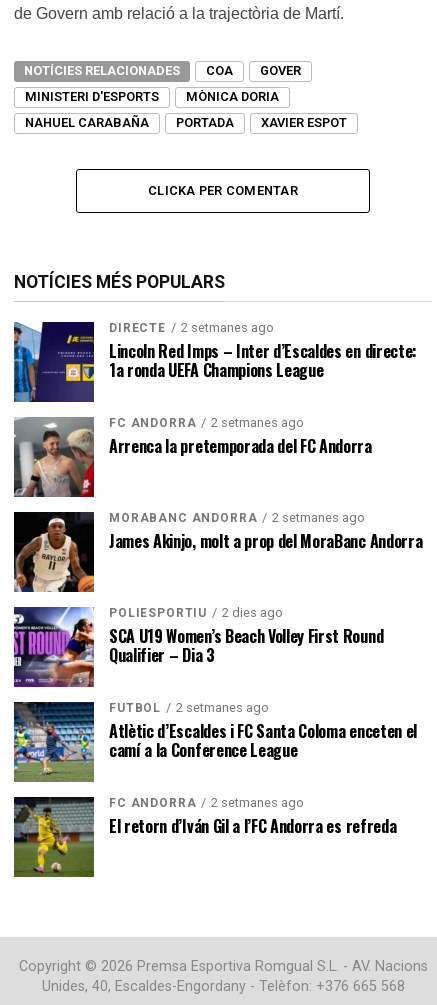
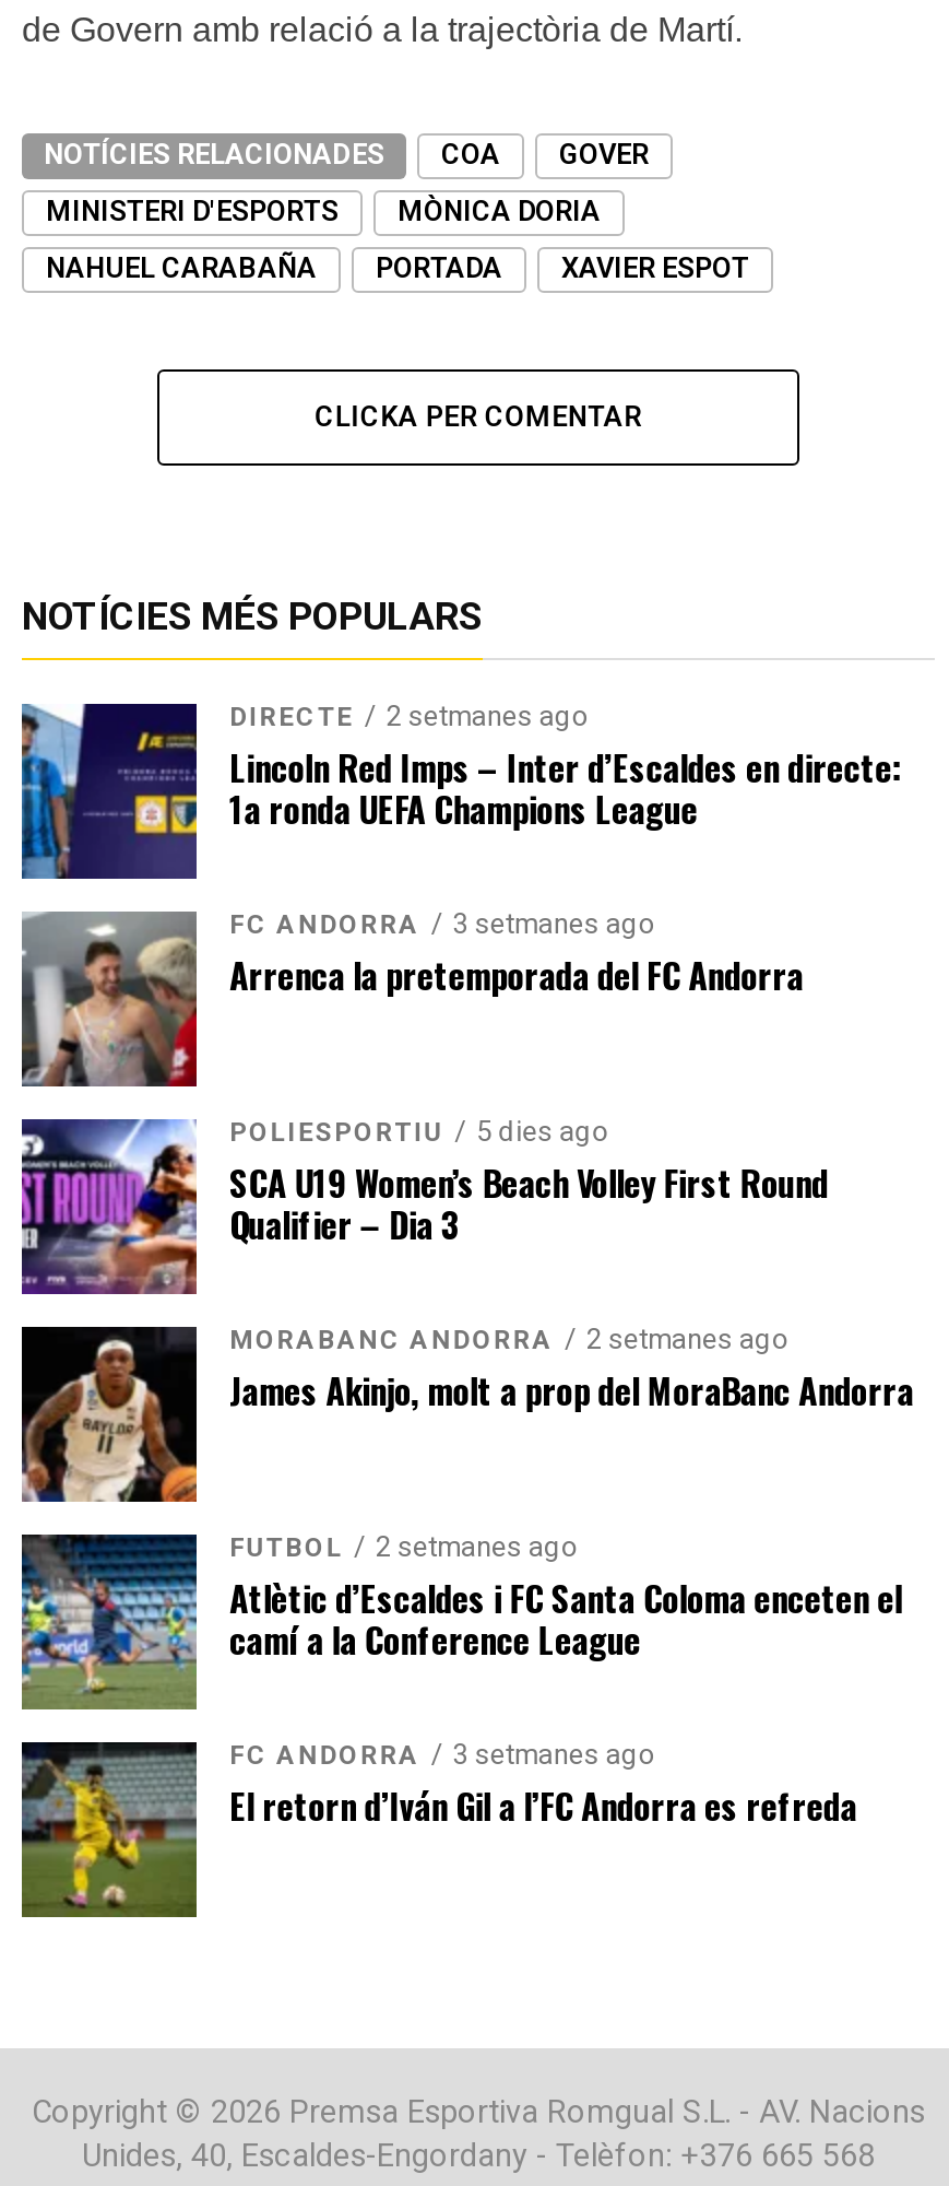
[109,415,304,430] FC ANDORRA 2 setmanes ago -> [229,907,656,940] FC ANDORRA 3 setmanes ago
none -> [476,1114,610,1147] 5 dies ago
moved [12,510,422,594] -> [17,1322,914,1506]: [image] | MORABANC ANDORRA | 2 setmanes ago | James Akinjo, molt a prop del MoraBanc Andorra
moved [13,606,207,687] -> [20,1117,444,1294]: [image] | POLIESPORTIU
[222,605,283,620] 2 dies ago -> none
moved [109,624,383,667] -> [229,1156,828,1250]: SCA U19 Women’s Beach Volley First Round | Qualifier – Dia 3
[109,795,304,810] FC ANDORRA 2 setmanes ago -> [229,1737,656,1770] FC ANDORRA 3 setmanes ago

